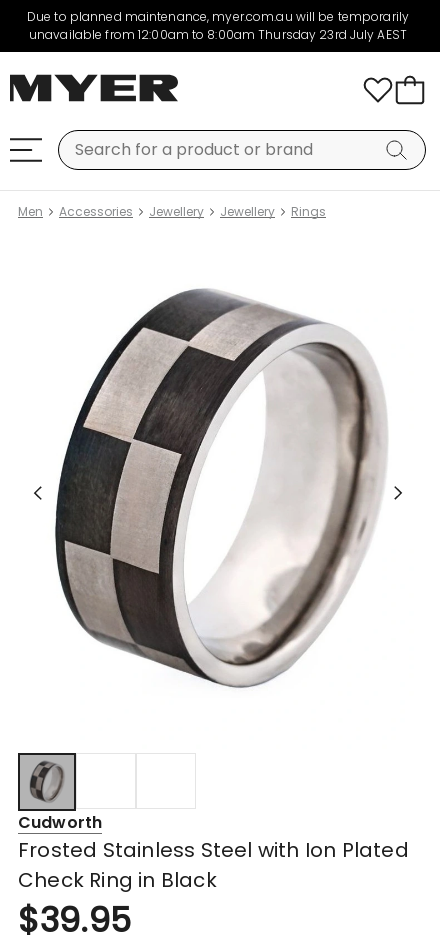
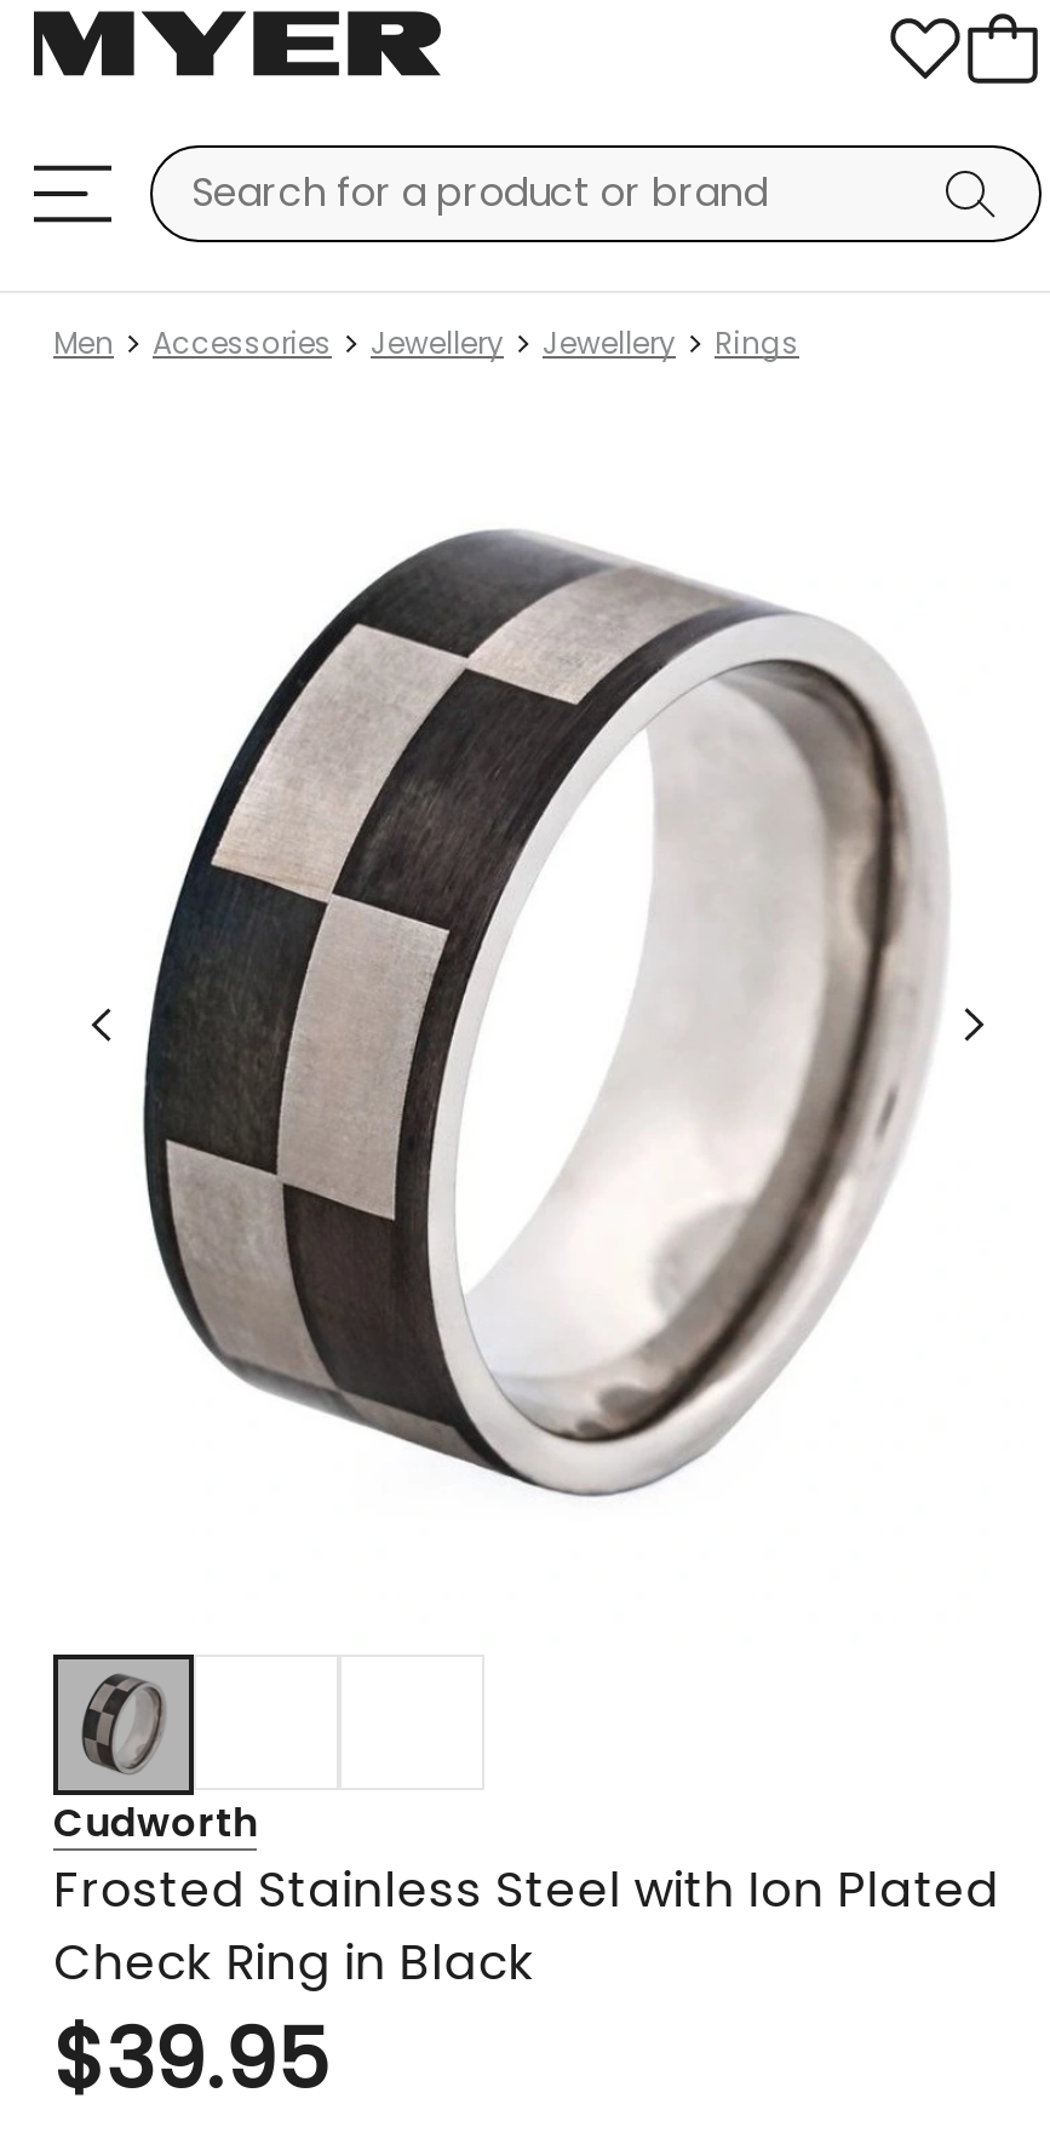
[27,8,409,43] Due to planned maintenance, myer.com.au will be temporarily | unavailable from 12:00am to 8:00am Thursday 23rd July AEST -> none

